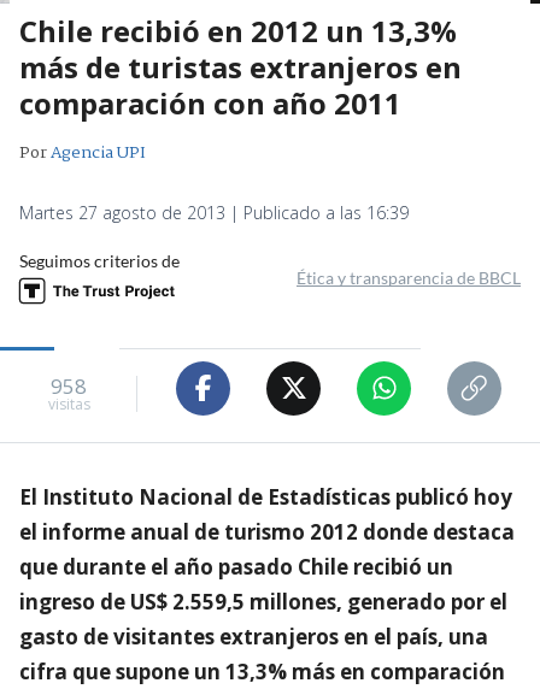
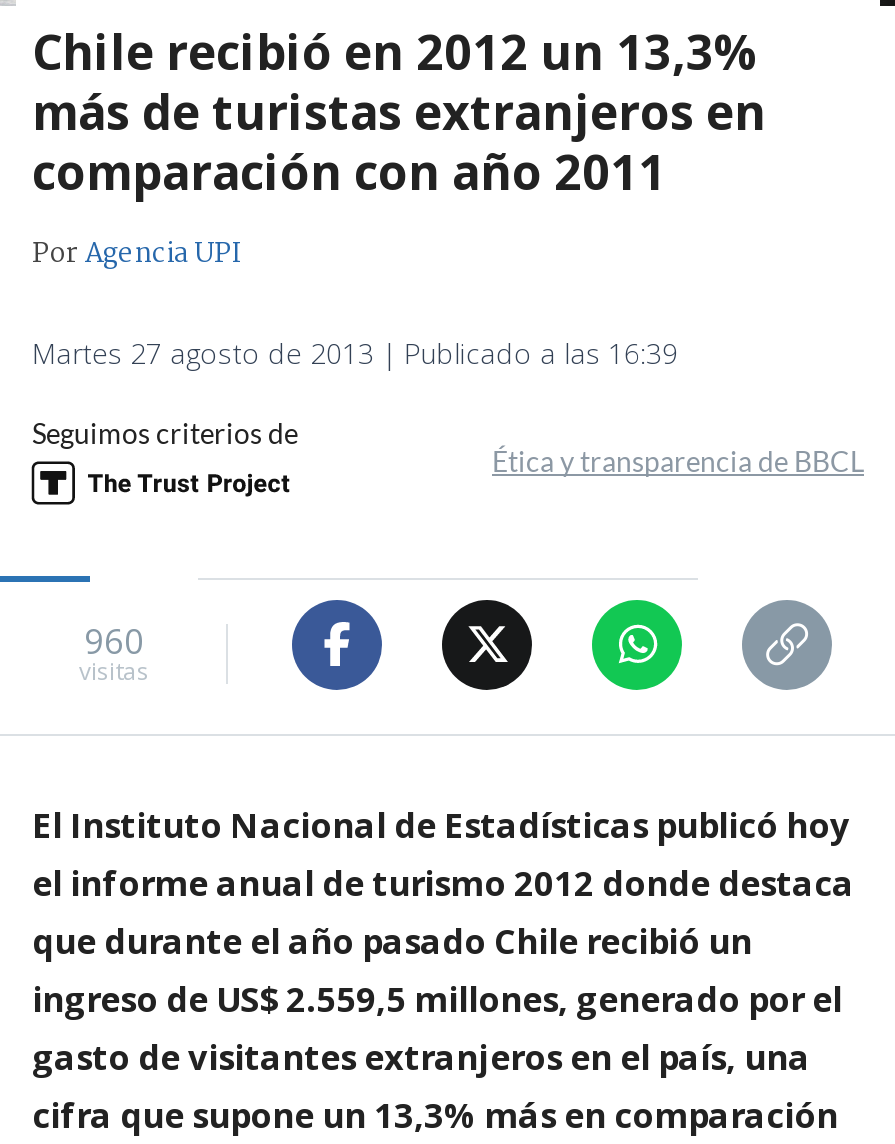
[51,373,87,400] 958 -> [84,619,144,665] 960

